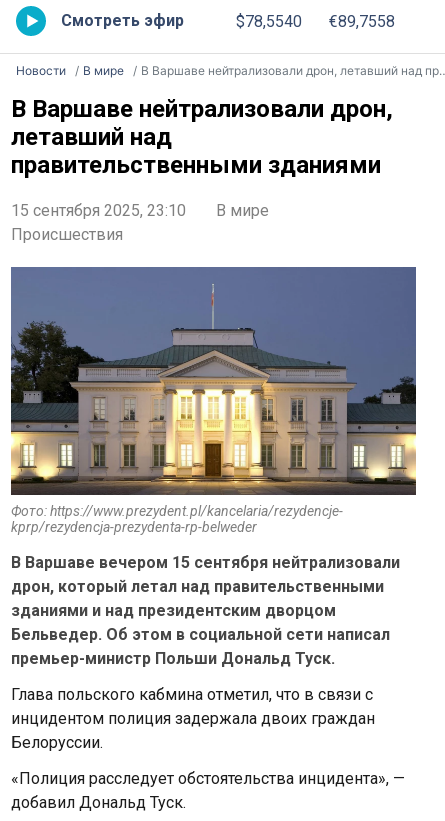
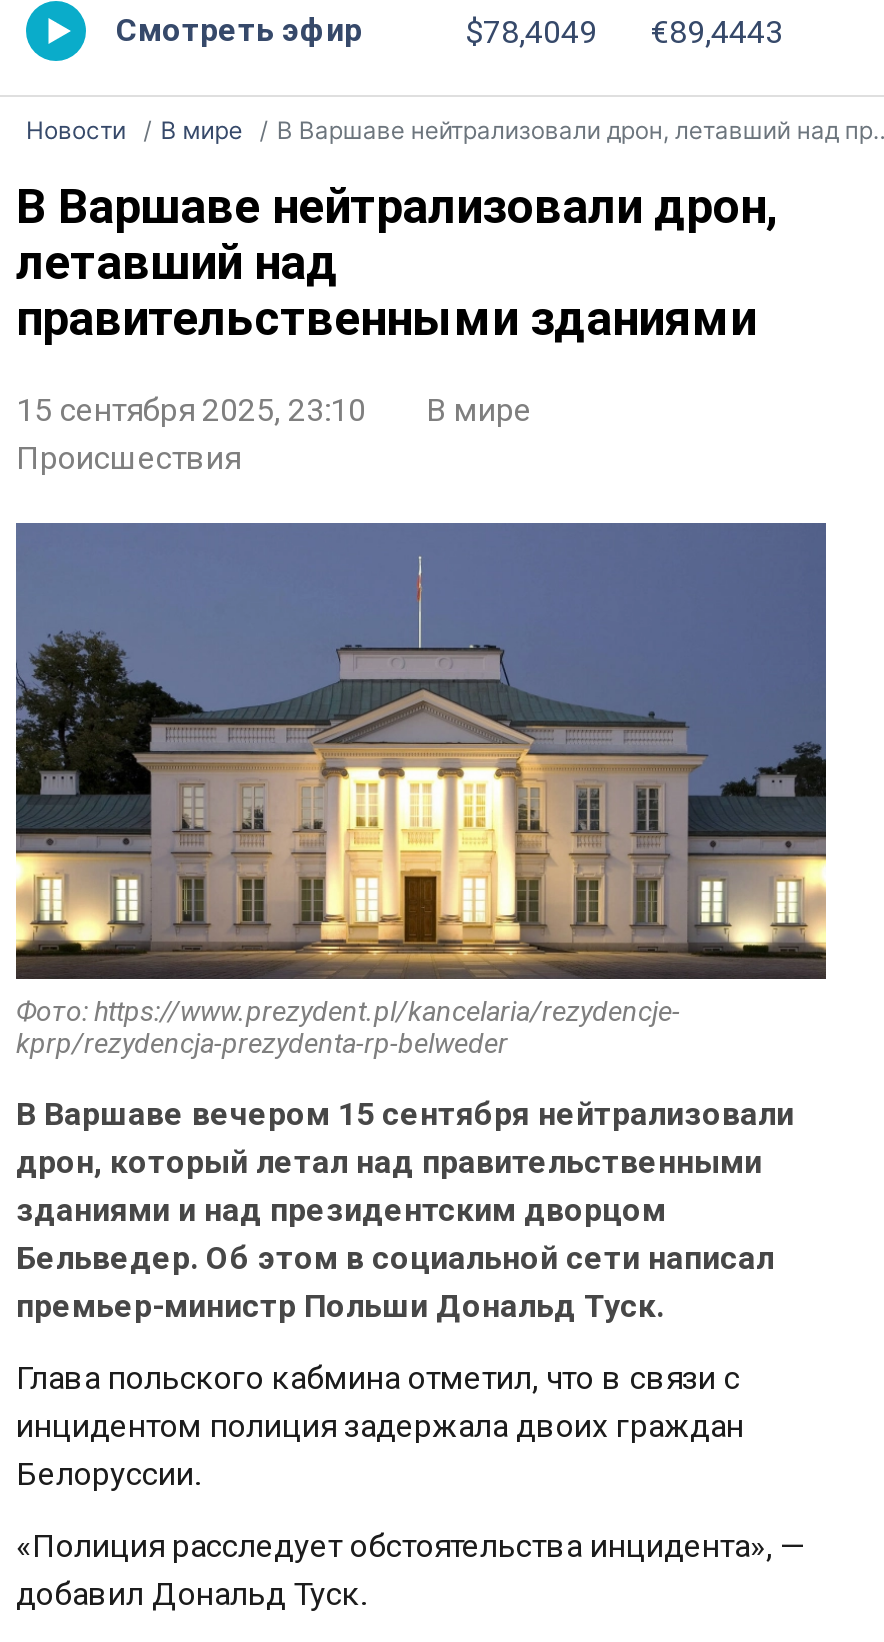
[235,11,301,30] $78,5540 -> [465,12,597,50] $78,4049
[328,11,394,30] €89,7558 -> [651,12,783,50] €89,4443

